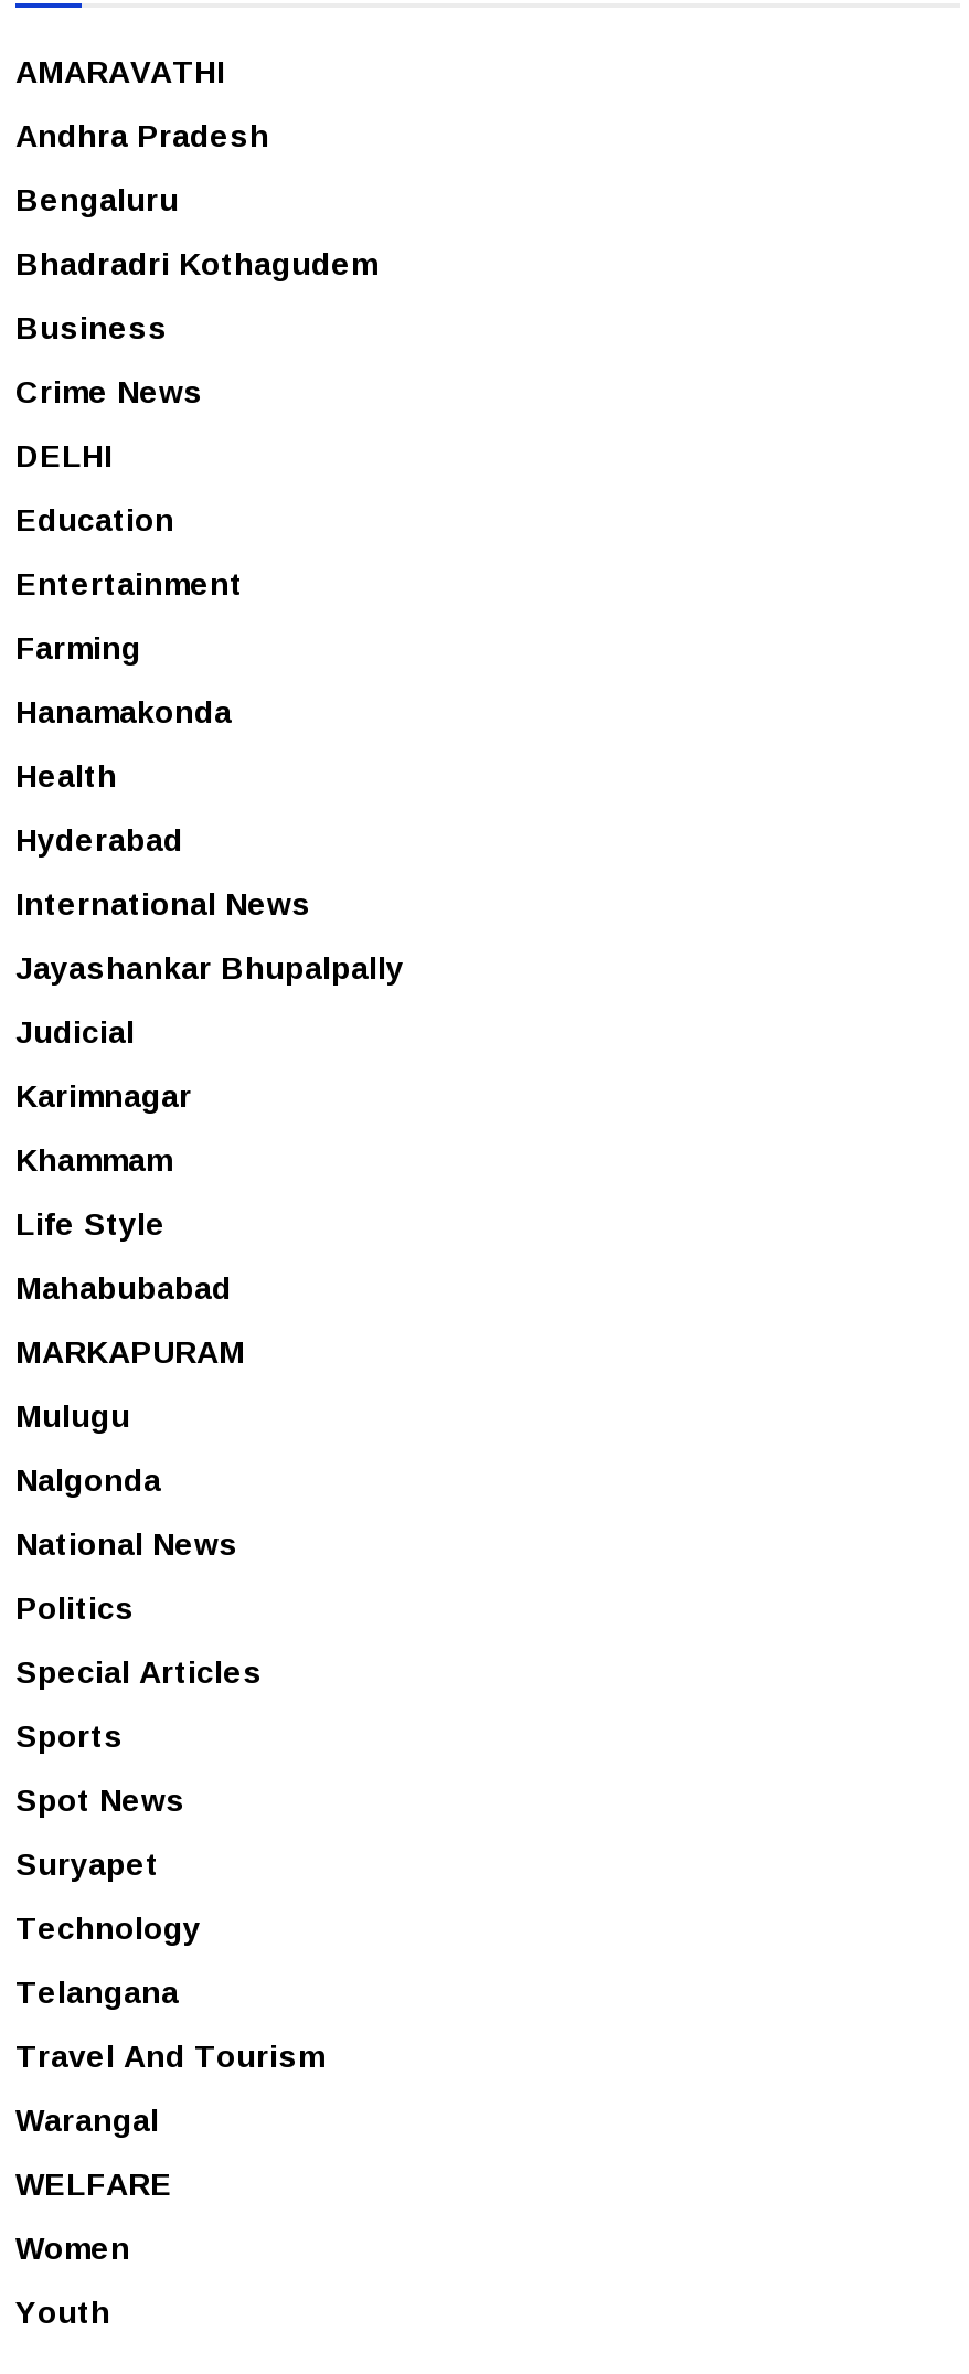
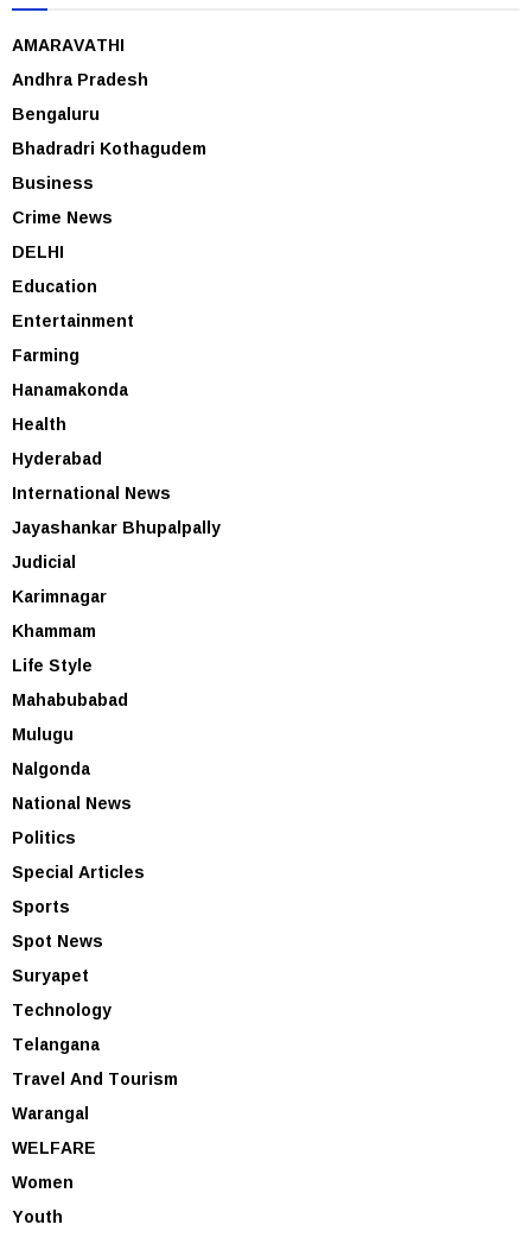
[15,1321,245,1381] MARKAPURAM -> none

